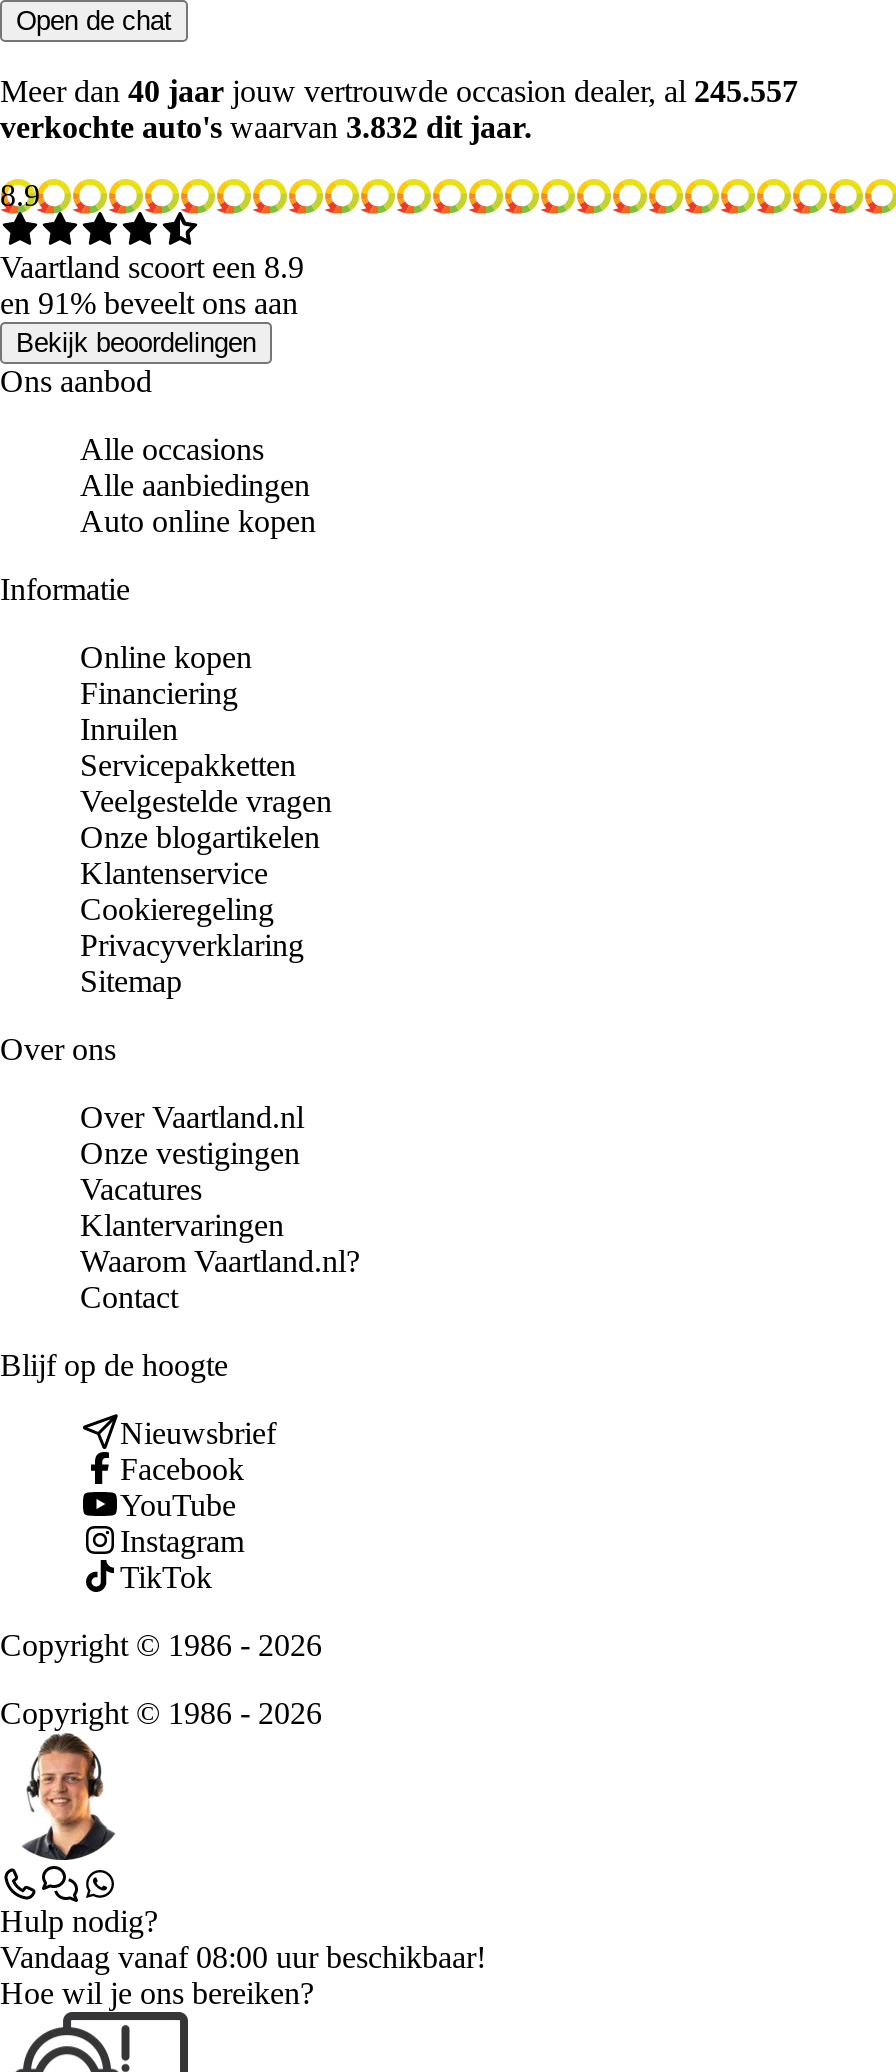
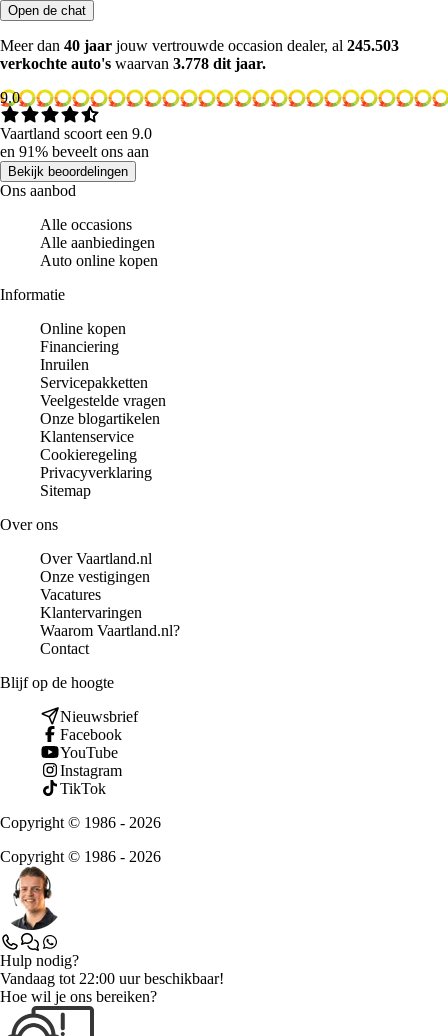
[0,74,798,108] Meer dan 40 jaar jouw vertrouwde occasion dealer, al 245.557 -> [0,37,399,54] Meer dan 40 jaar jouw vertrouwde occasion dealer, al 245.503
[0,110,532,144] verkochte auto's waarvan 3.832 dit jaar. -> [0,55,266,72] verkochte auto's waarvan 3.778 dit jaar.
[0,178,40,212] 8.9 -> [0,89,20,106] 9.0
[0,250,304,284] Vaartland scoort een 8.9 -> [0,125,152,142] Vaartland scoort een 9.0
[0,1940,486,1974] Vandaag vanaf 08:00 uur beschikbaar! -> [0,970,224,987] Vandaag tot 22:00 uur beschikbaar!

